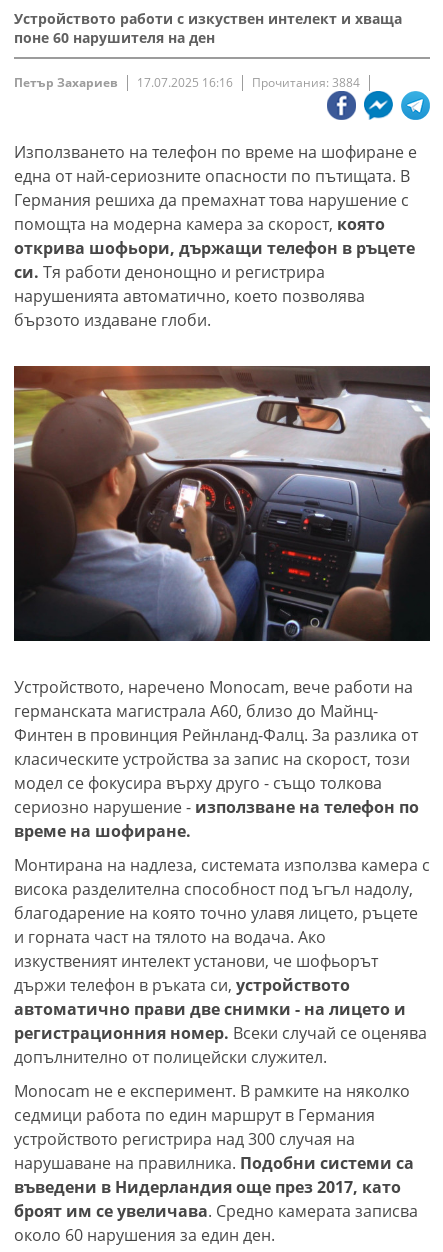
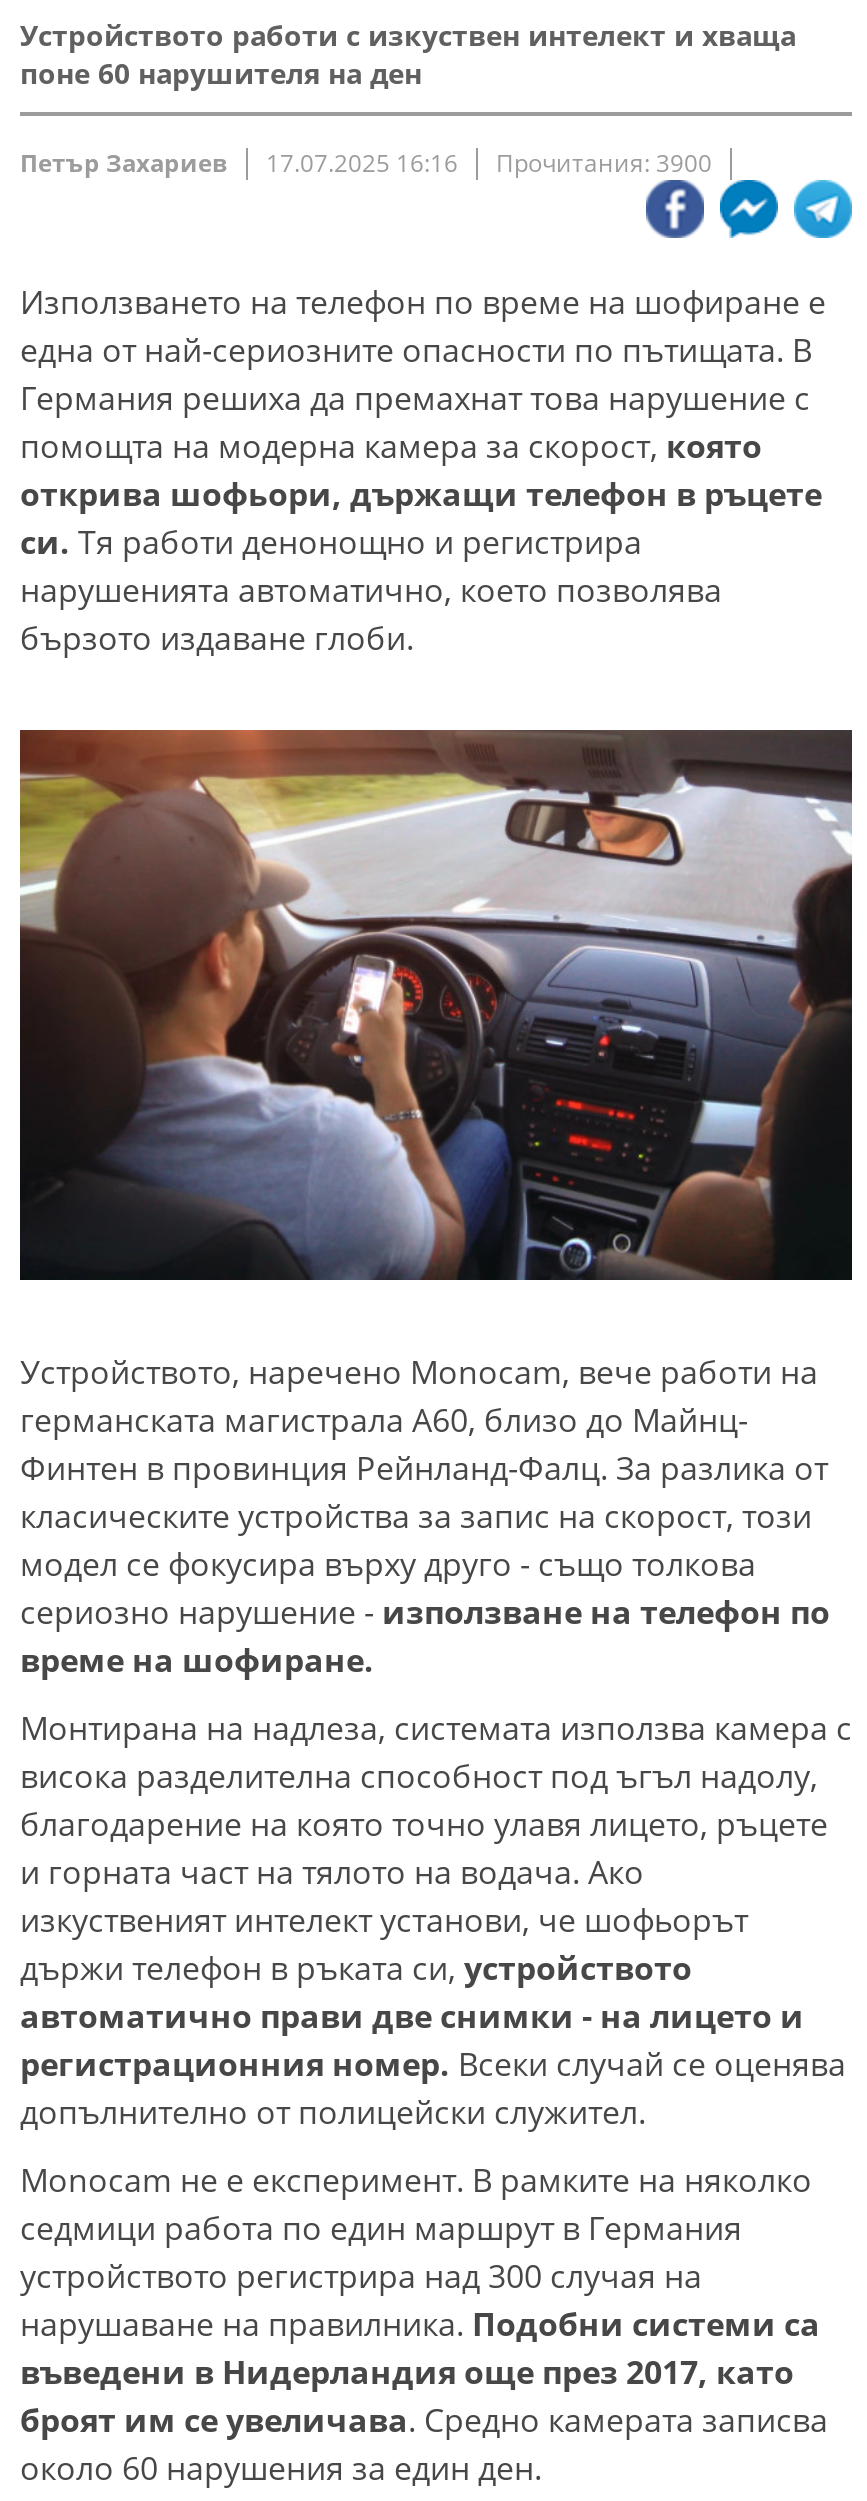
[14,74,360,91] Петър Захариев 17.07.2025 16:16 Прочитания: 3884 -> [20,147,712,181] Петър Захариев 17.07.2025 16:16 Прочитания: 3900

